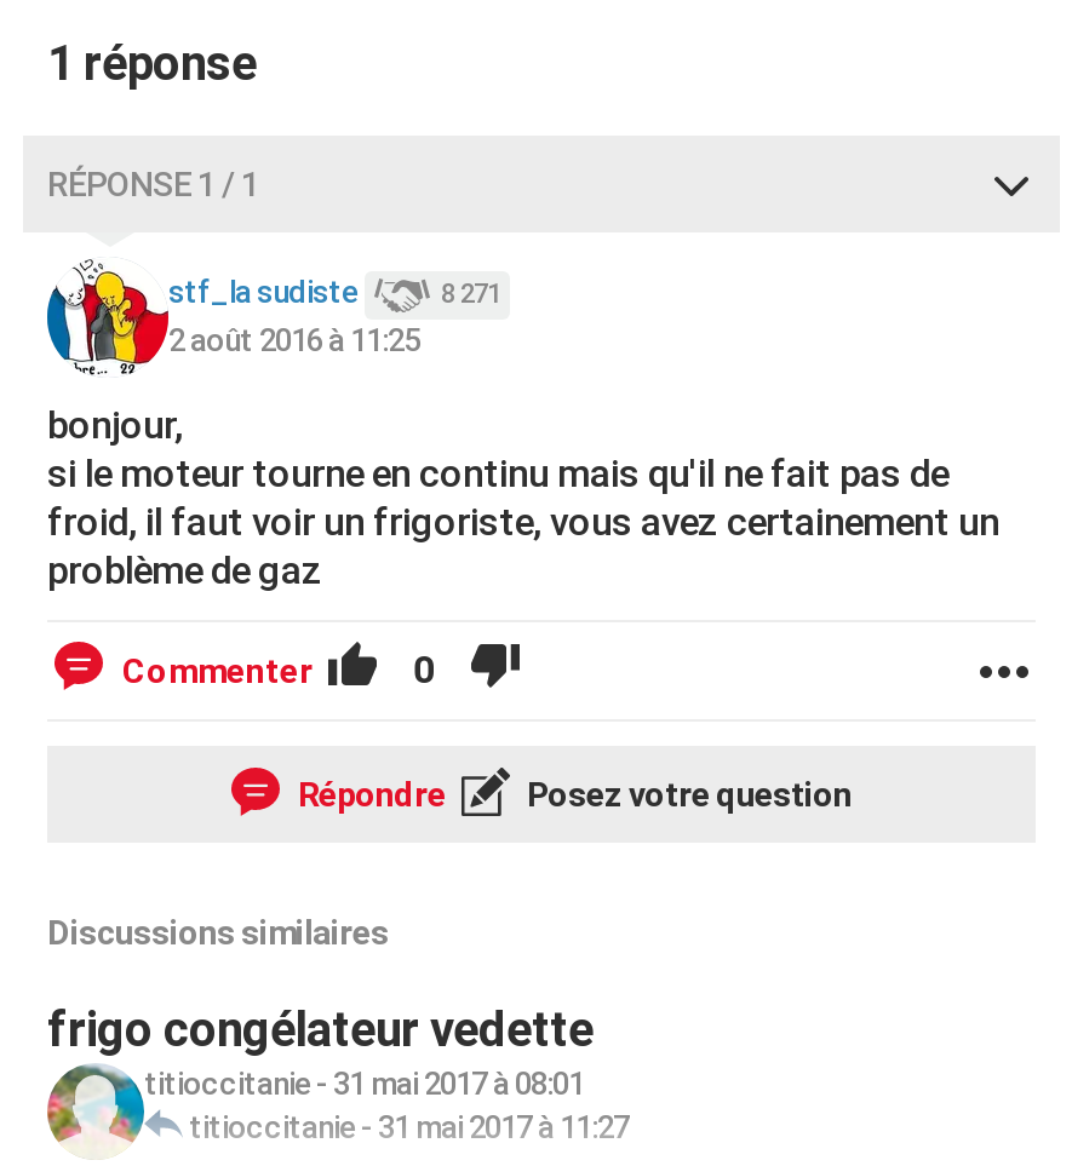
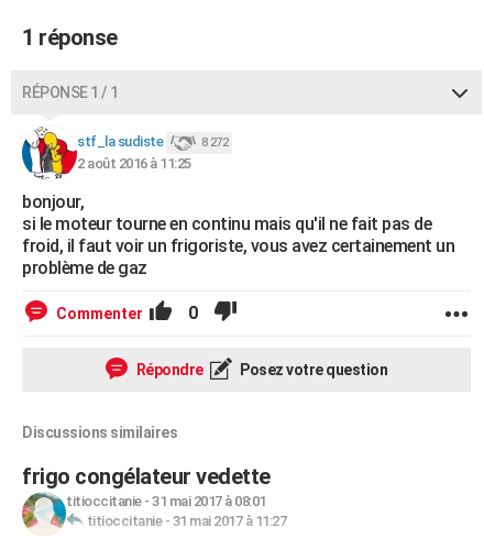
[441,278,500,310] 8 271 -> [201,135,228,150] 8 272

